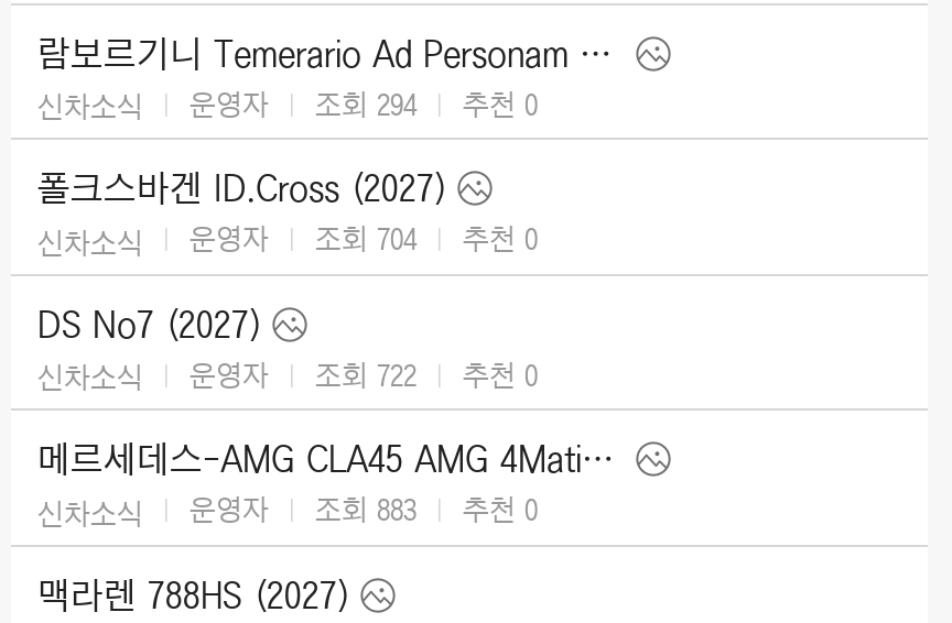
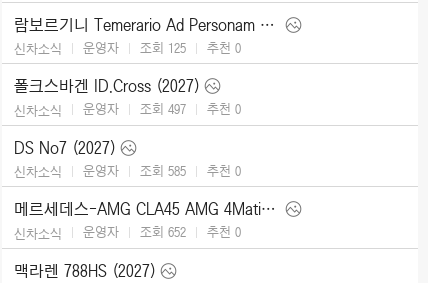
[37,85,538,126] 신차소식 운영자 조회 294 추천 0 -> [14,39,241,57] 신차소식 운영자 조회 125 추천 0
[37,220,538,261] 신차소식 운영자 조회 704 추천 0 -> [14,100,241,118] 신차소식 운영자 조회 497 추천 0
[37,356,538,396] 신차소식 운영자 조회 722 추천 0 -> [14,161,241,180] 신차소식 운영자 조회 585 추천 0
[37,491,538,532] 신차소식 운영자 조회 883 추천 0 -> [14,223,241,241] 신차소식 운영자 조회 652 추천 0

